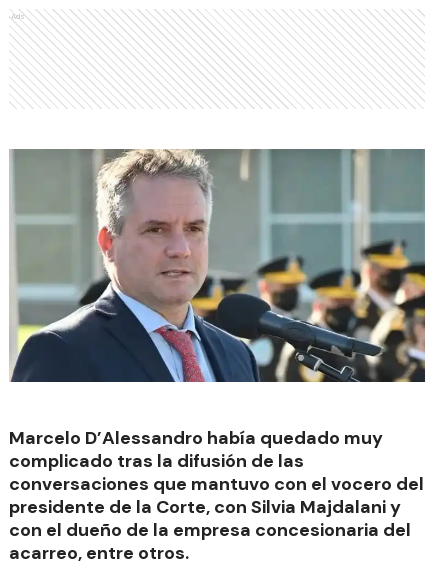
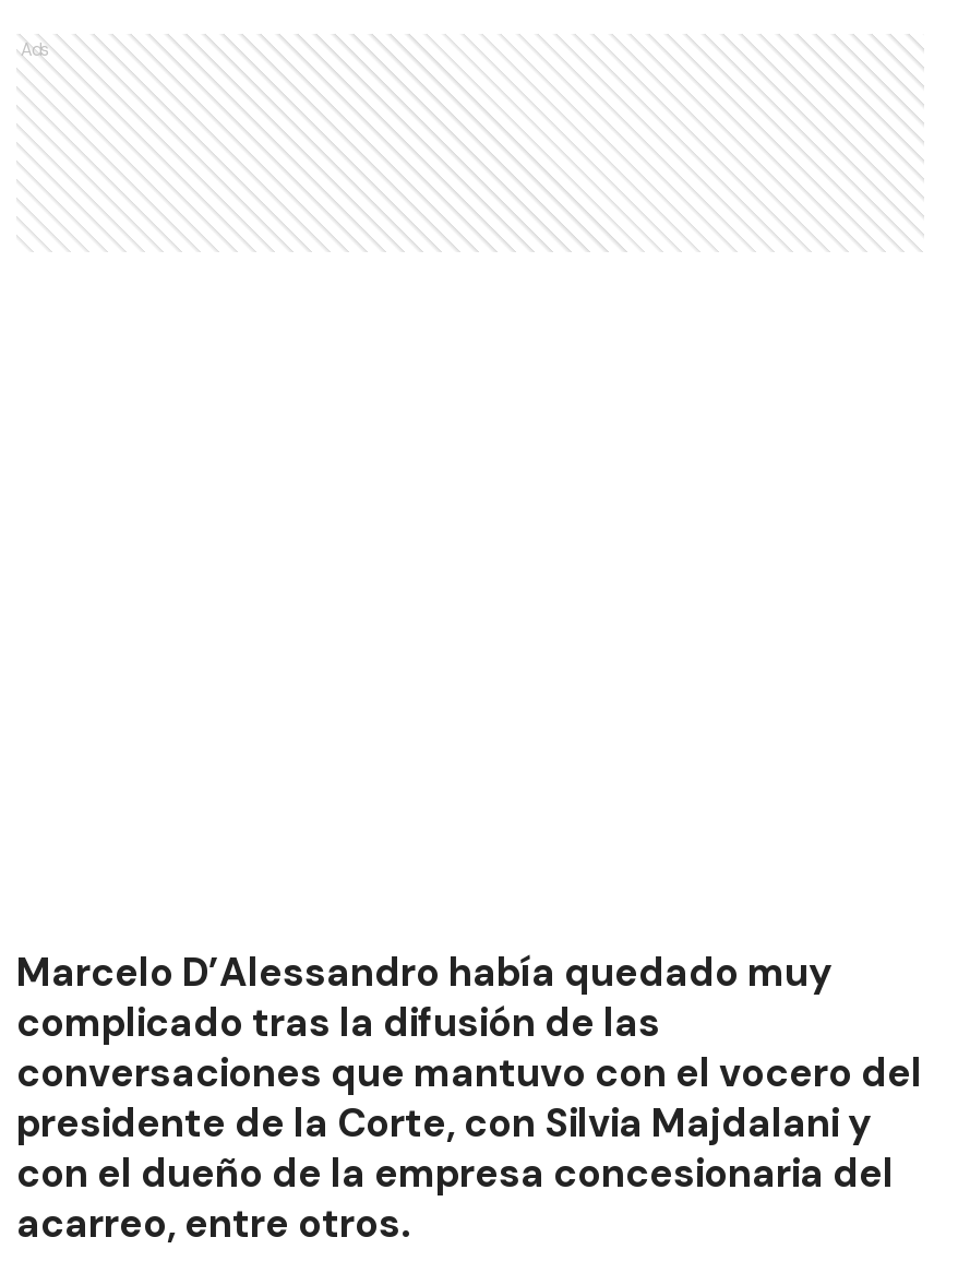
[9,148,426,383] [image] -> none

